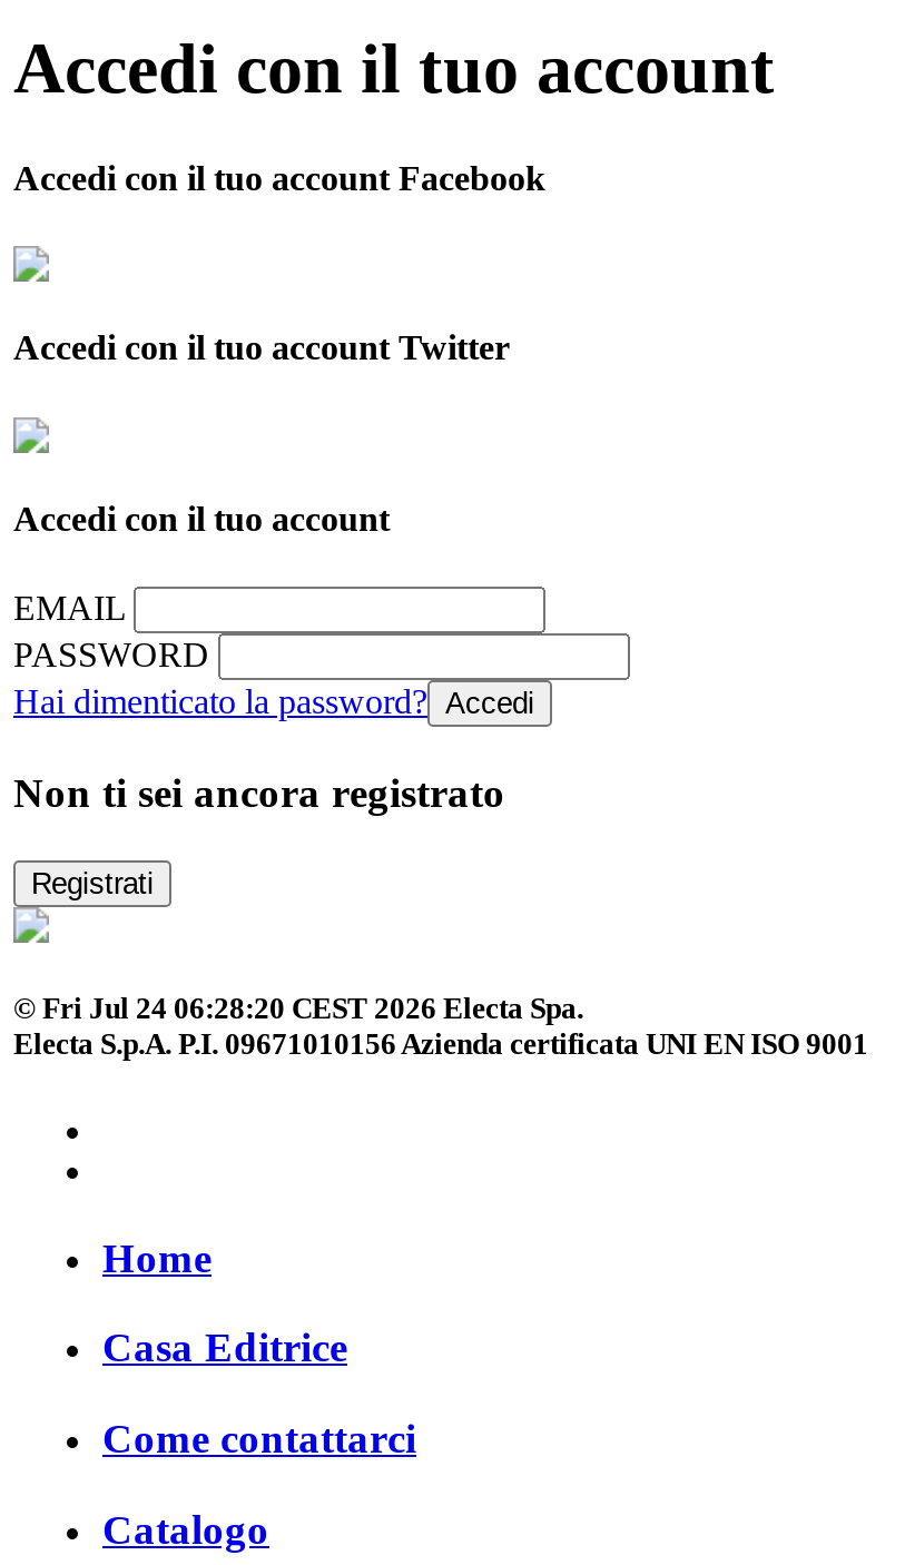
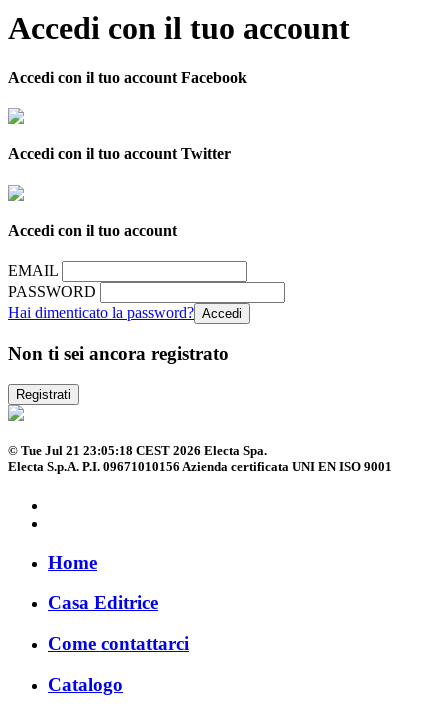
[13,991,583,1025] © Fri Jul 24 06:28:20 CEST 2026 Electa Spa. -> [8,443,267,458] © Tue Jul 21 23:05:18 CEST 2026 Electa Spa.

